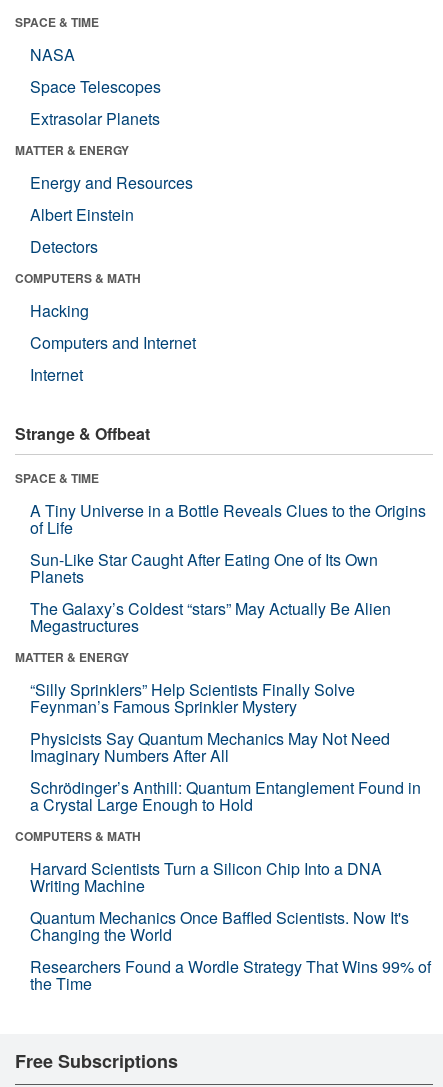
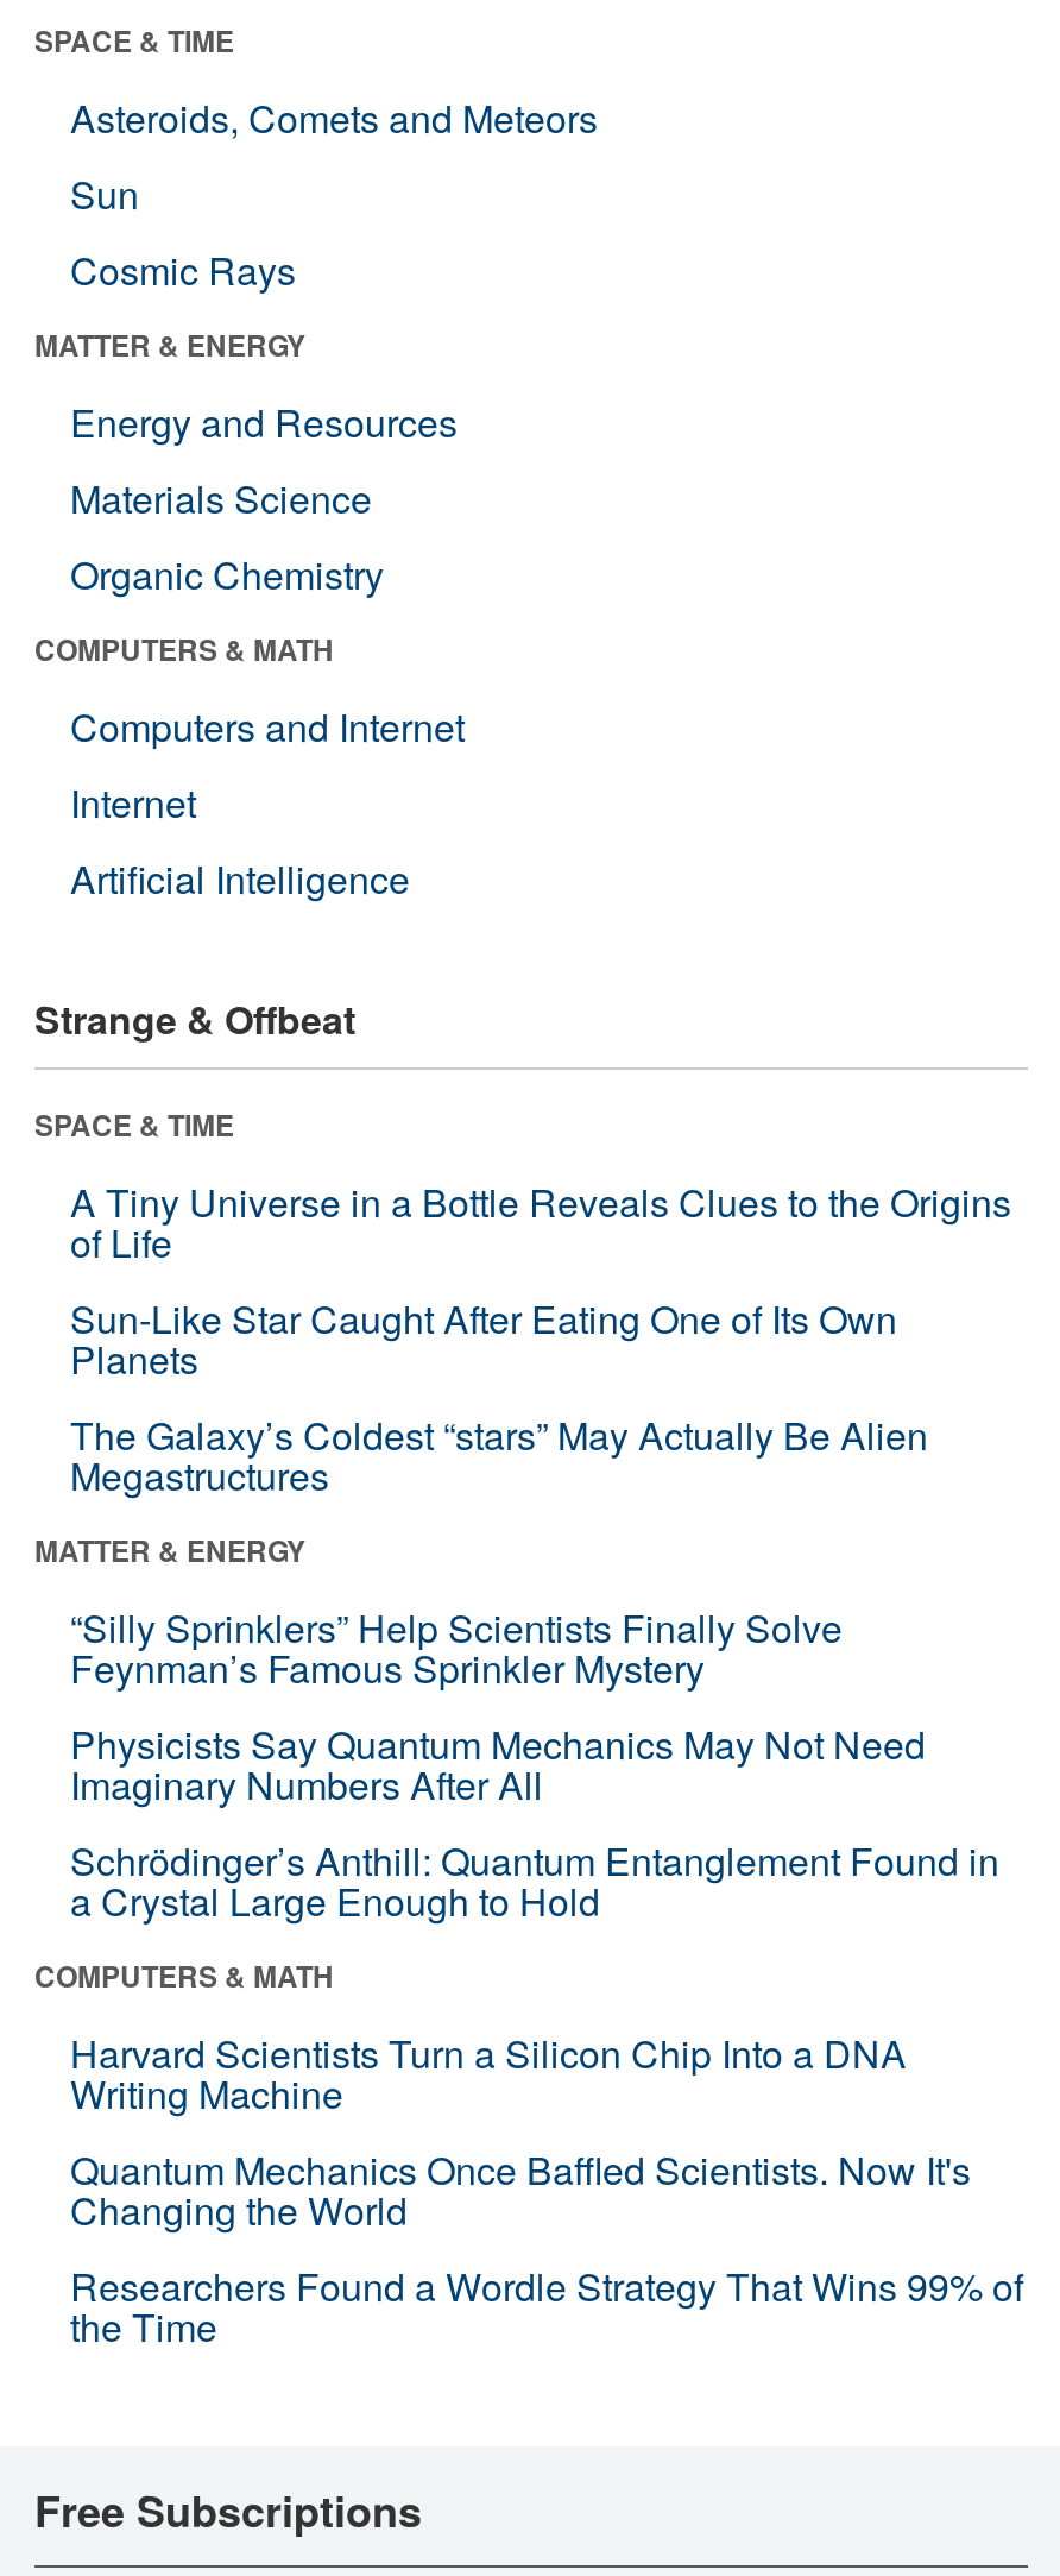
[30,43,161,130] NASA | Space Telescopes | Extrasolar Planets -> [70,90,598,297] Asteroids, Comets and Meteors | Sun | Cosmic Rays
[30,203,134,258] Albert Einstein | Detectors -> [70,470,384,601] Materials Science | Organic Chemistry
[30,299,89,322] Hacking -> none
moved [30,331,196,386] -> [70,699,465,829]: Computers and Internet | Internet
none -> [70,851,410,905] Artificial Intelligence

